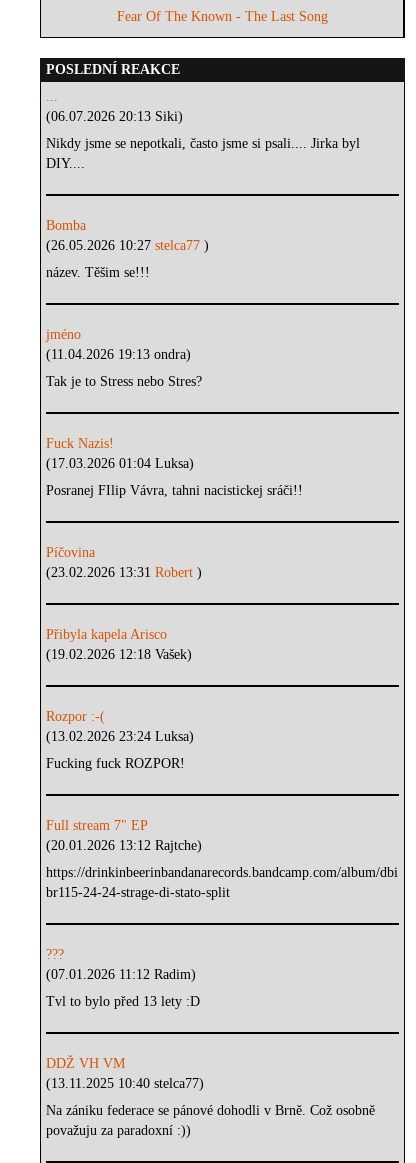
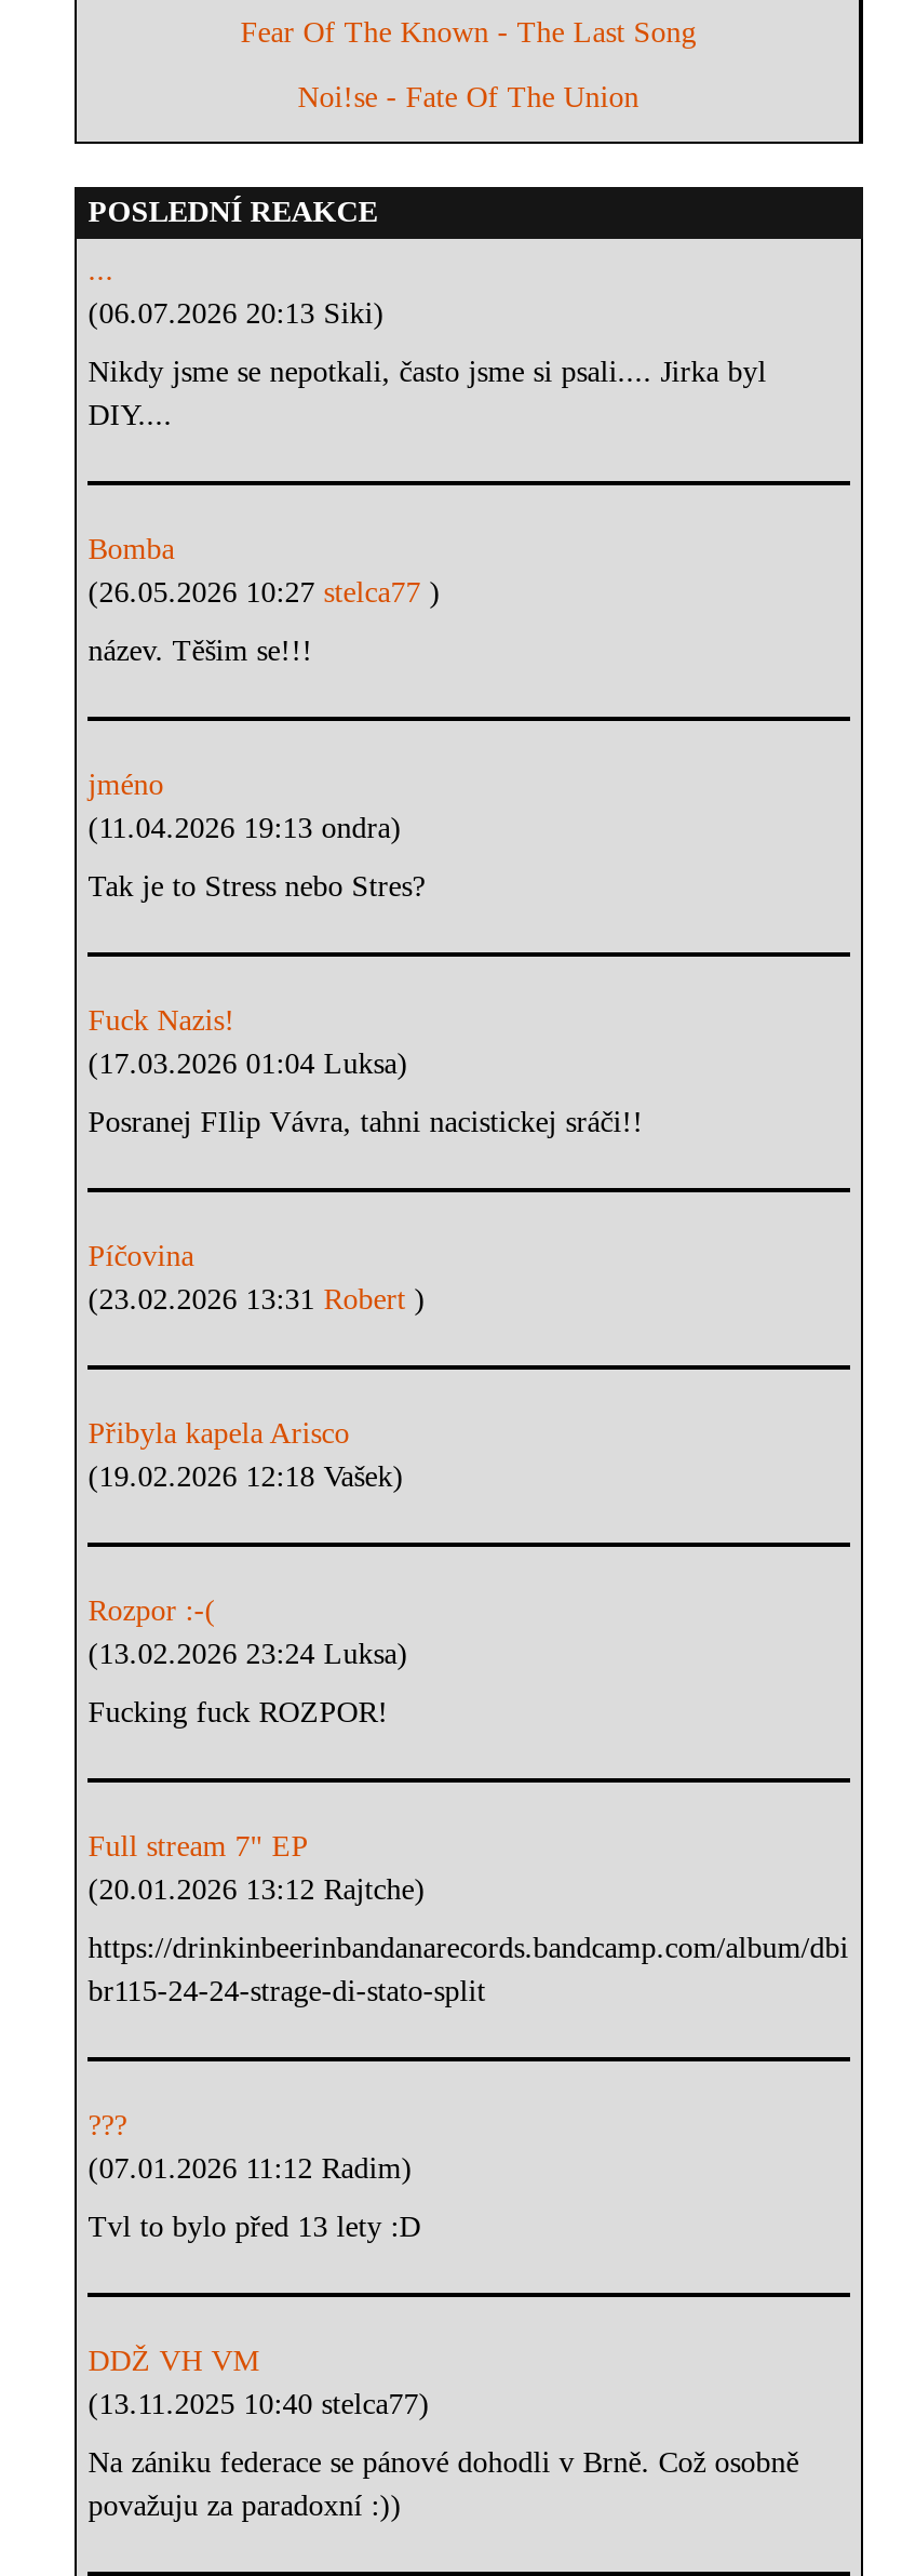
none -> [297,81,639,114] Noi!se - Fate Of The Union

